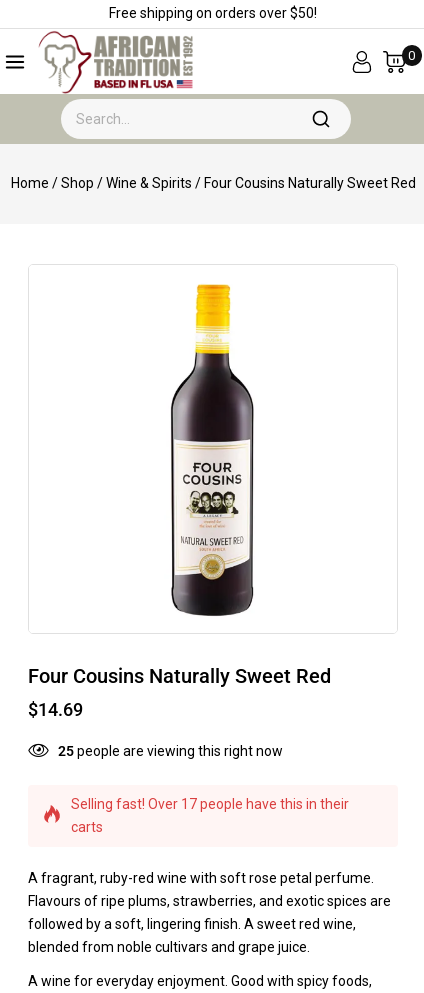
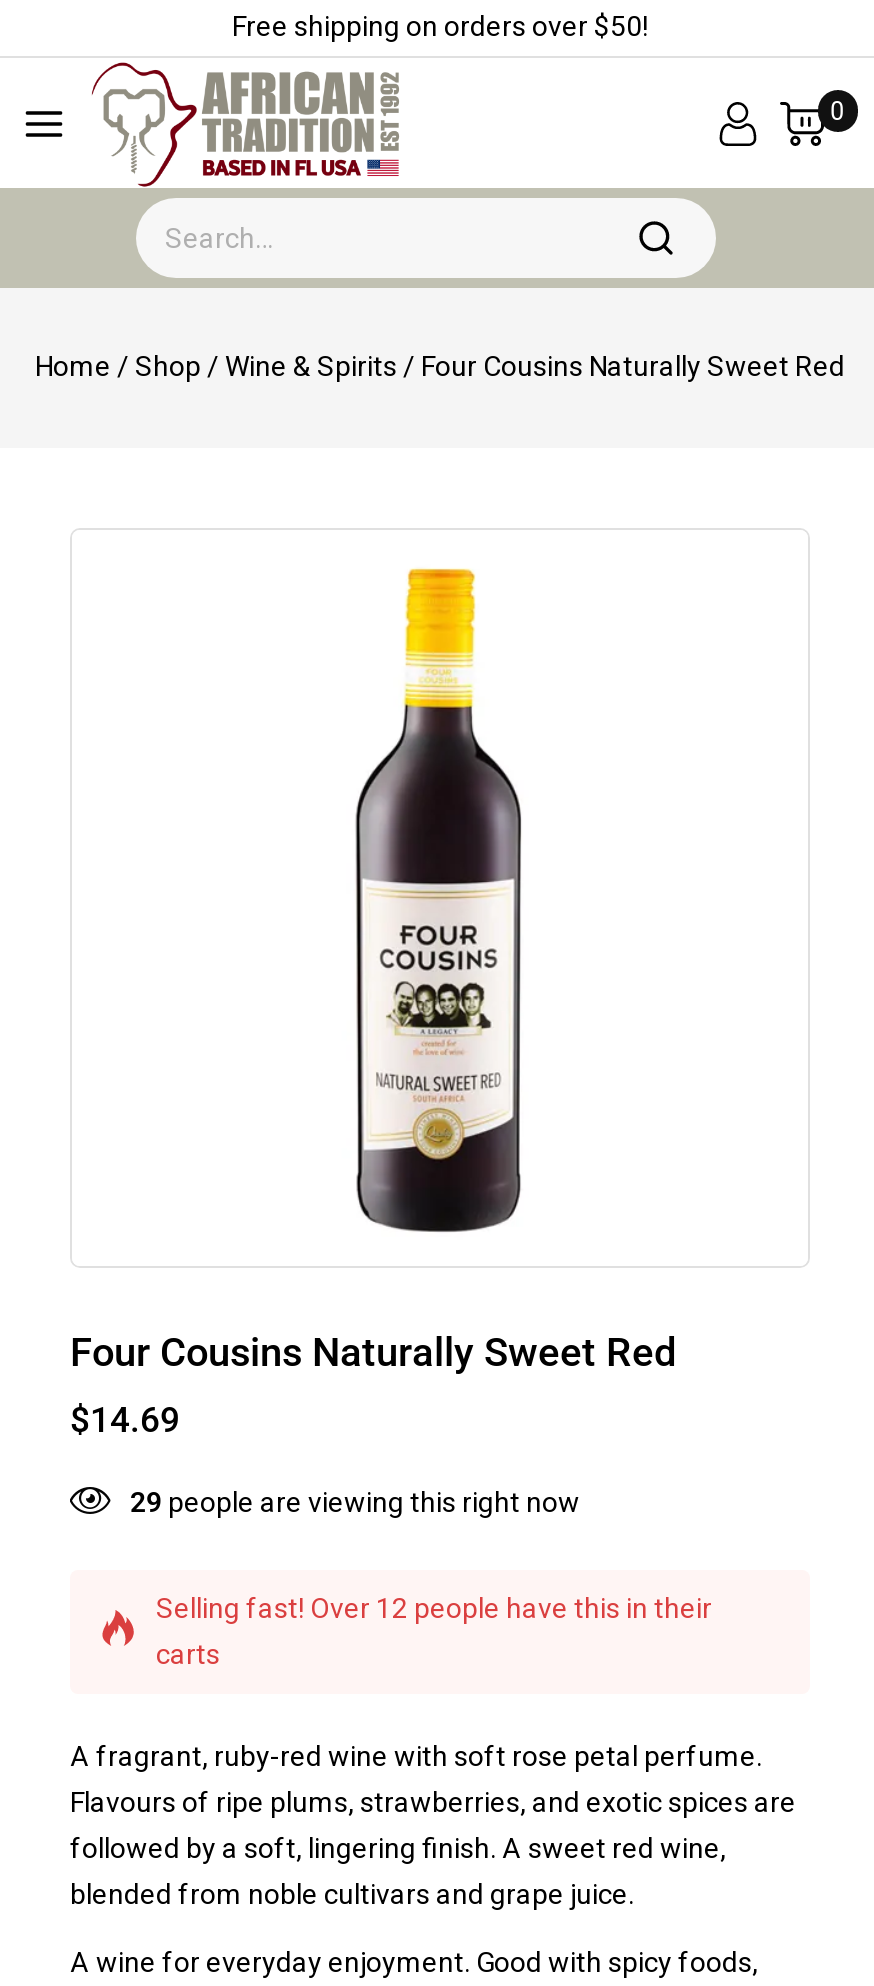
[58,742,283,758] 25 people are viewing this right now -> [130,1485,580,1517] 29 people are viewing this right now
[71,795,349,811] Selling fast! Over 17 people have this in their -> [156,1591,712,1623] Selling fast! Over 12 people have this in their

